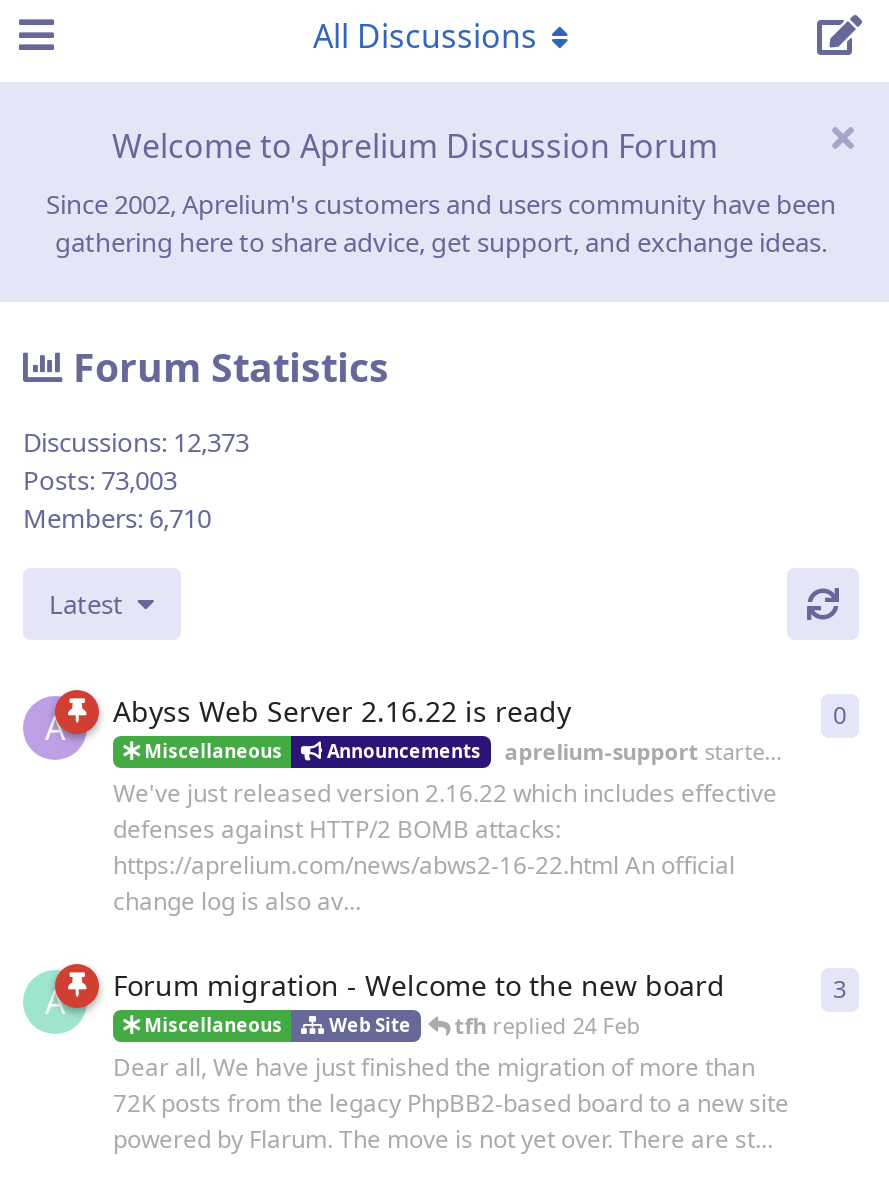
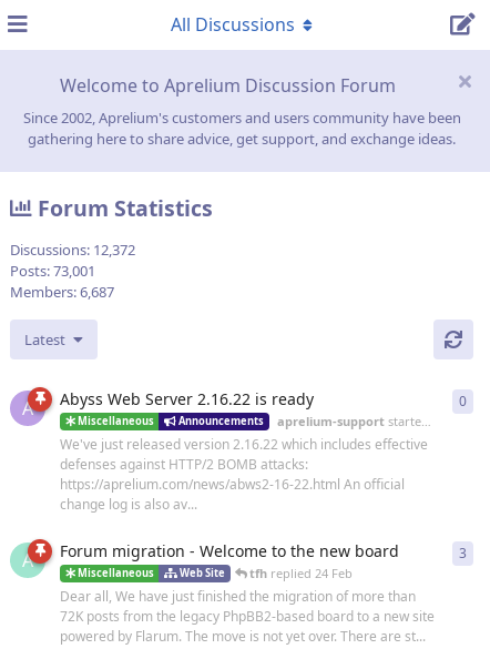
[23,424,249,460] Discussions: 12,373 -> [10,240,135,260] Discussions: 12,372
[23,462,177,498] Posts: 73,003 -> [10,261,95,281] Posts: 73,001
[23,500,211,536] Members: 6,710 -> [10,282,114,302] Members: 6,687

